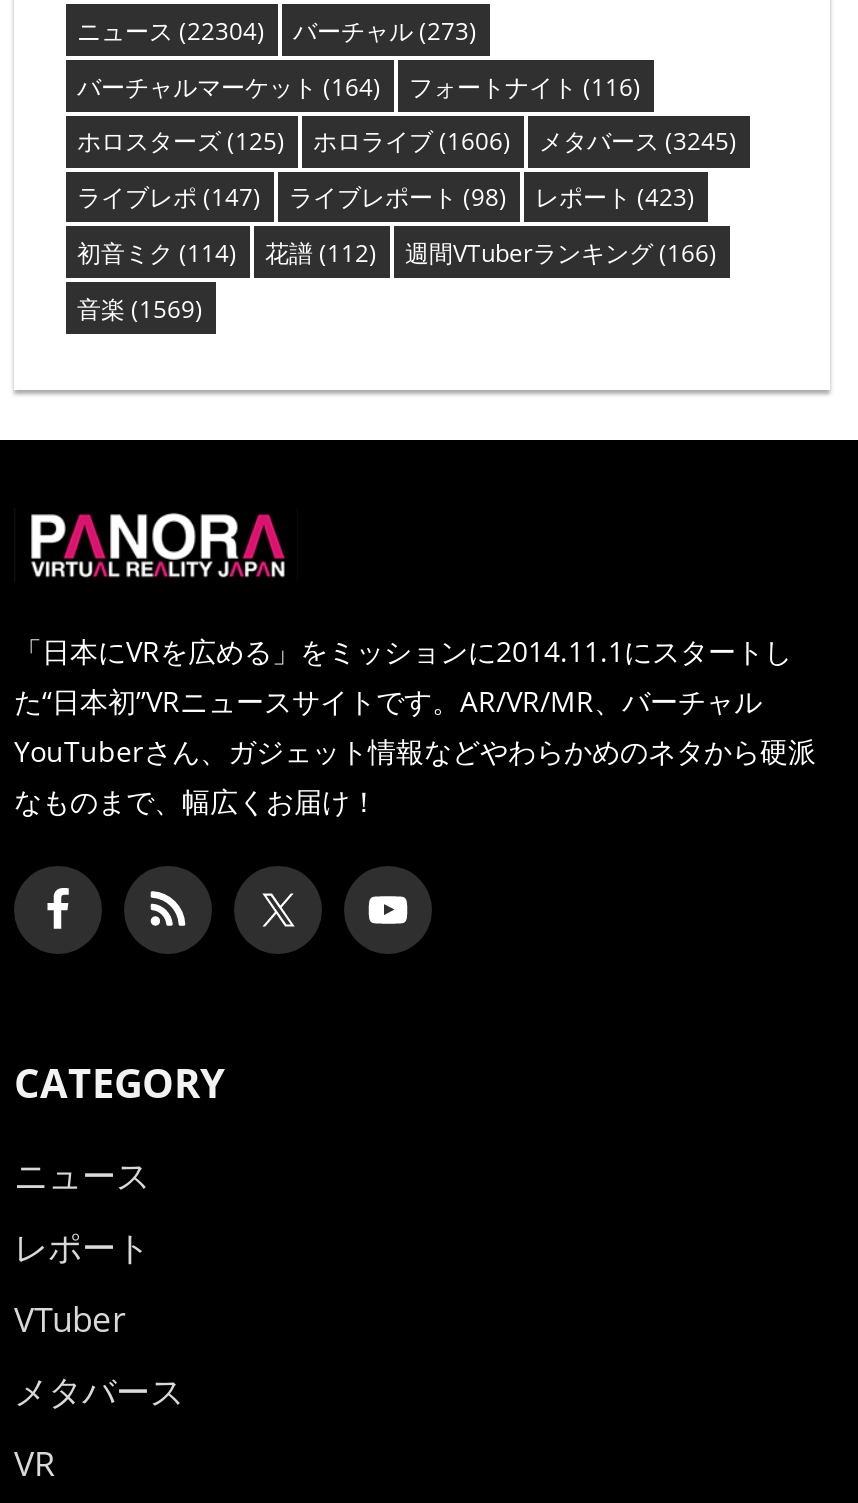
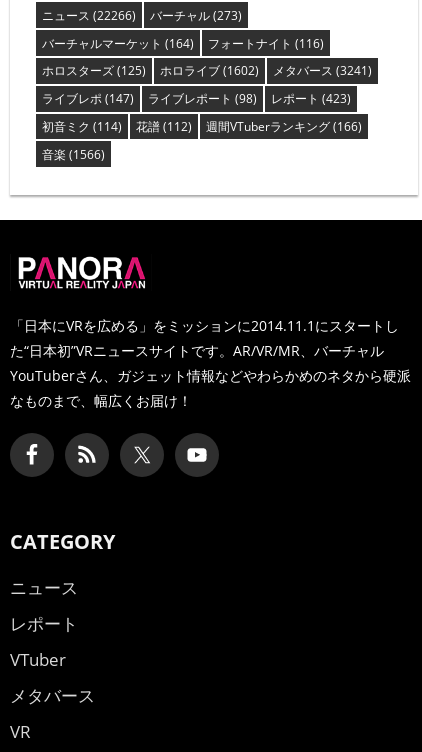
[77,14,477,48] ニュース(22304) バーチャル(273) -> [41,7,241,24] ニュース(22266) バーチャル(273)
[313,125,511,159] ホロライブ(1606) -> [159,62,258,79] ホロライブ(1602)
[539,125,737,159] メタバース(3245) -> [272,62,371,79] メタバース(3241)
[77,291,203,325] 音楽(1569) -> [41,146,104,163] 音楽(1566)

